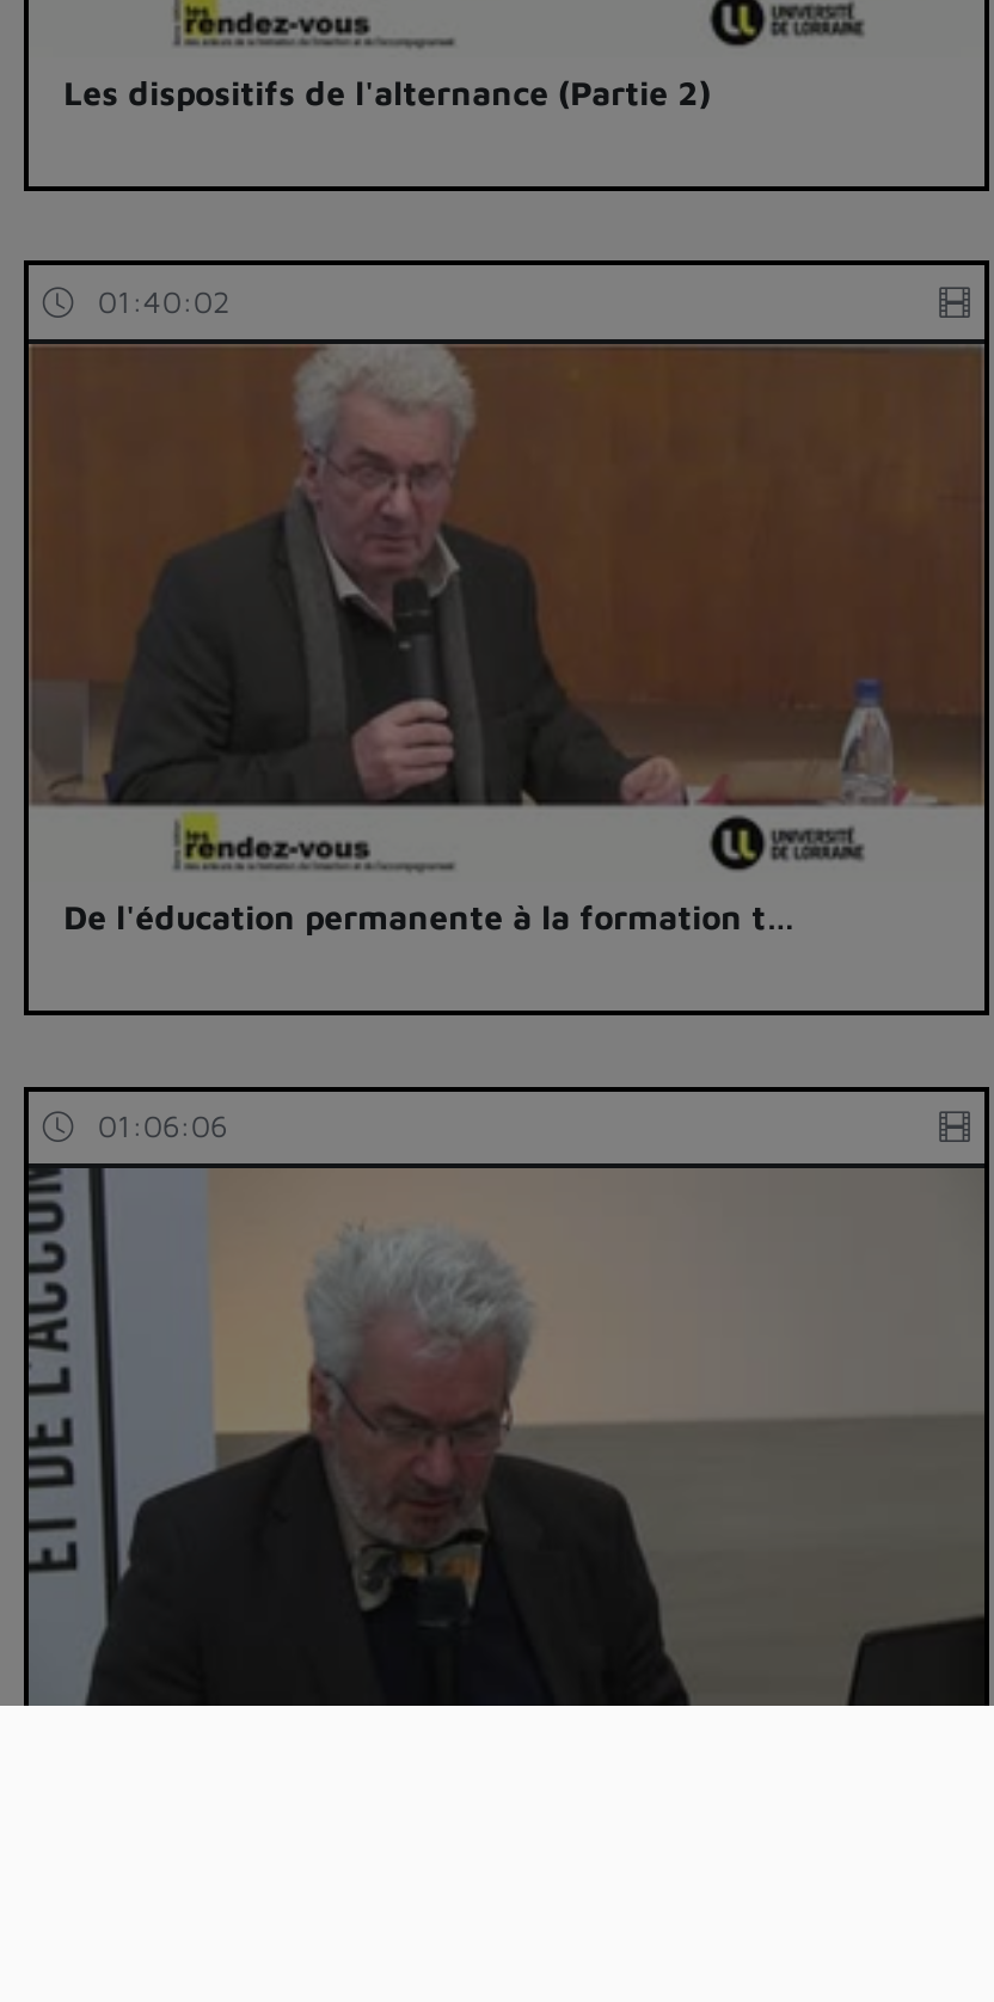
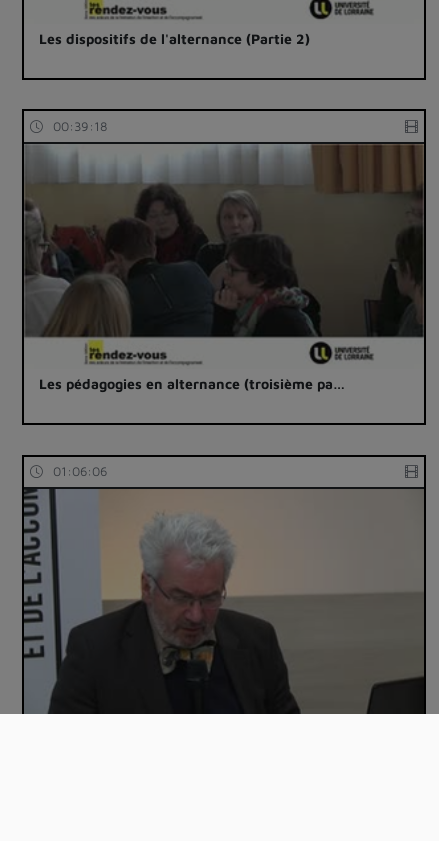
[98,284,229,320] 01:40:02 -> [53,119,107,134] 00:39:18
[29,346,984,937] [image] | De l'éducation permanente à la formation t… -> [25,144,423,392] [image] | Les pédagogies en alternance (troisième pa…

